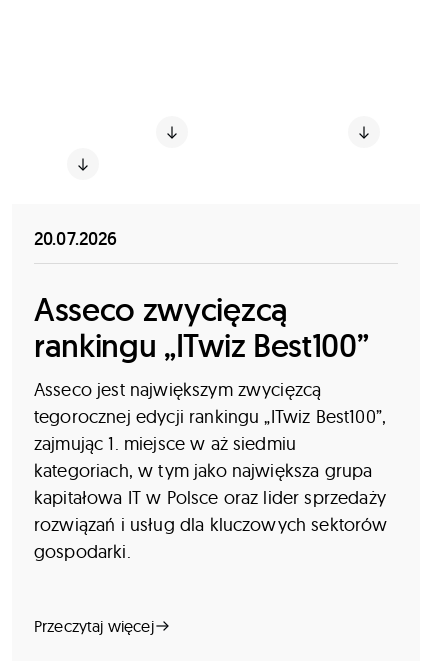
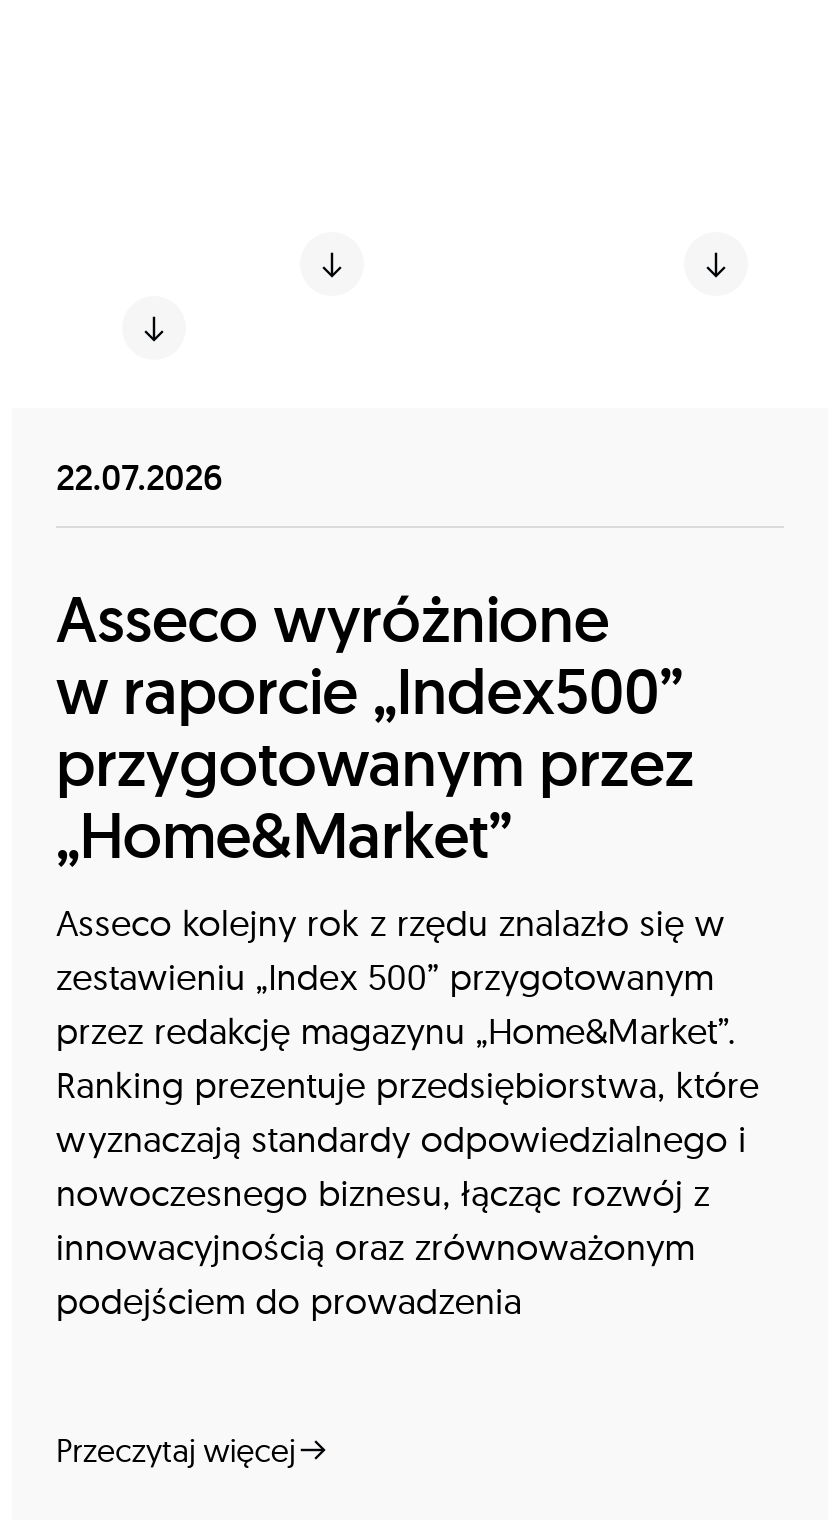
[34,227,118,250] 20.07.2026 -> [56,454,223,500] 22.07.2026
[34,289,388,563] Asseco zwycięzcą | rankingu „ITwiz Best100” | Asseco jest największym zwycięzcą | tegorocznej edycji rankingu „ITwiz Best100”, | zajmując 1. miejsce w aż siedmiu | kategoriach, w tym jako największa grupa | kapitałowa IT w Polsce oraz lider sprzedaży | rozwiązań i usług dla kluczowych sektorów | gospodarki. -> [56,578,759,1324] Asseco wyróżnione | w raporcie „Index500” | przygotowanym przez | „Home&Market” | Asseco kolejny rok z rzędu znalazło się w | zestawieniu „Index 500” przygotowanym | przez redakcję magazynu „Home&Market”. | Ranking prezentuje przedsiębiorstwa, które | wyznaczają standardy odpowiedzialnego i | nowoczesnego biznesu, łącząc rozwój z | innowacyjnością oraz zrównoważonym | podejściem do prowadzenia

